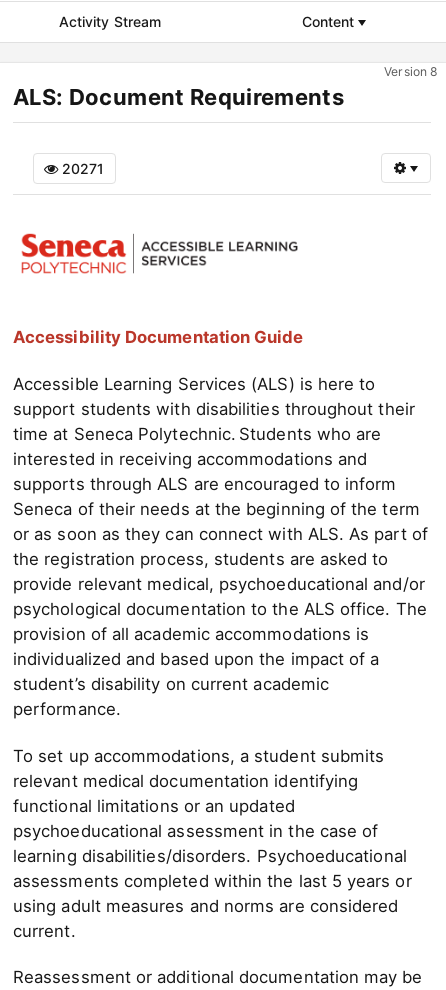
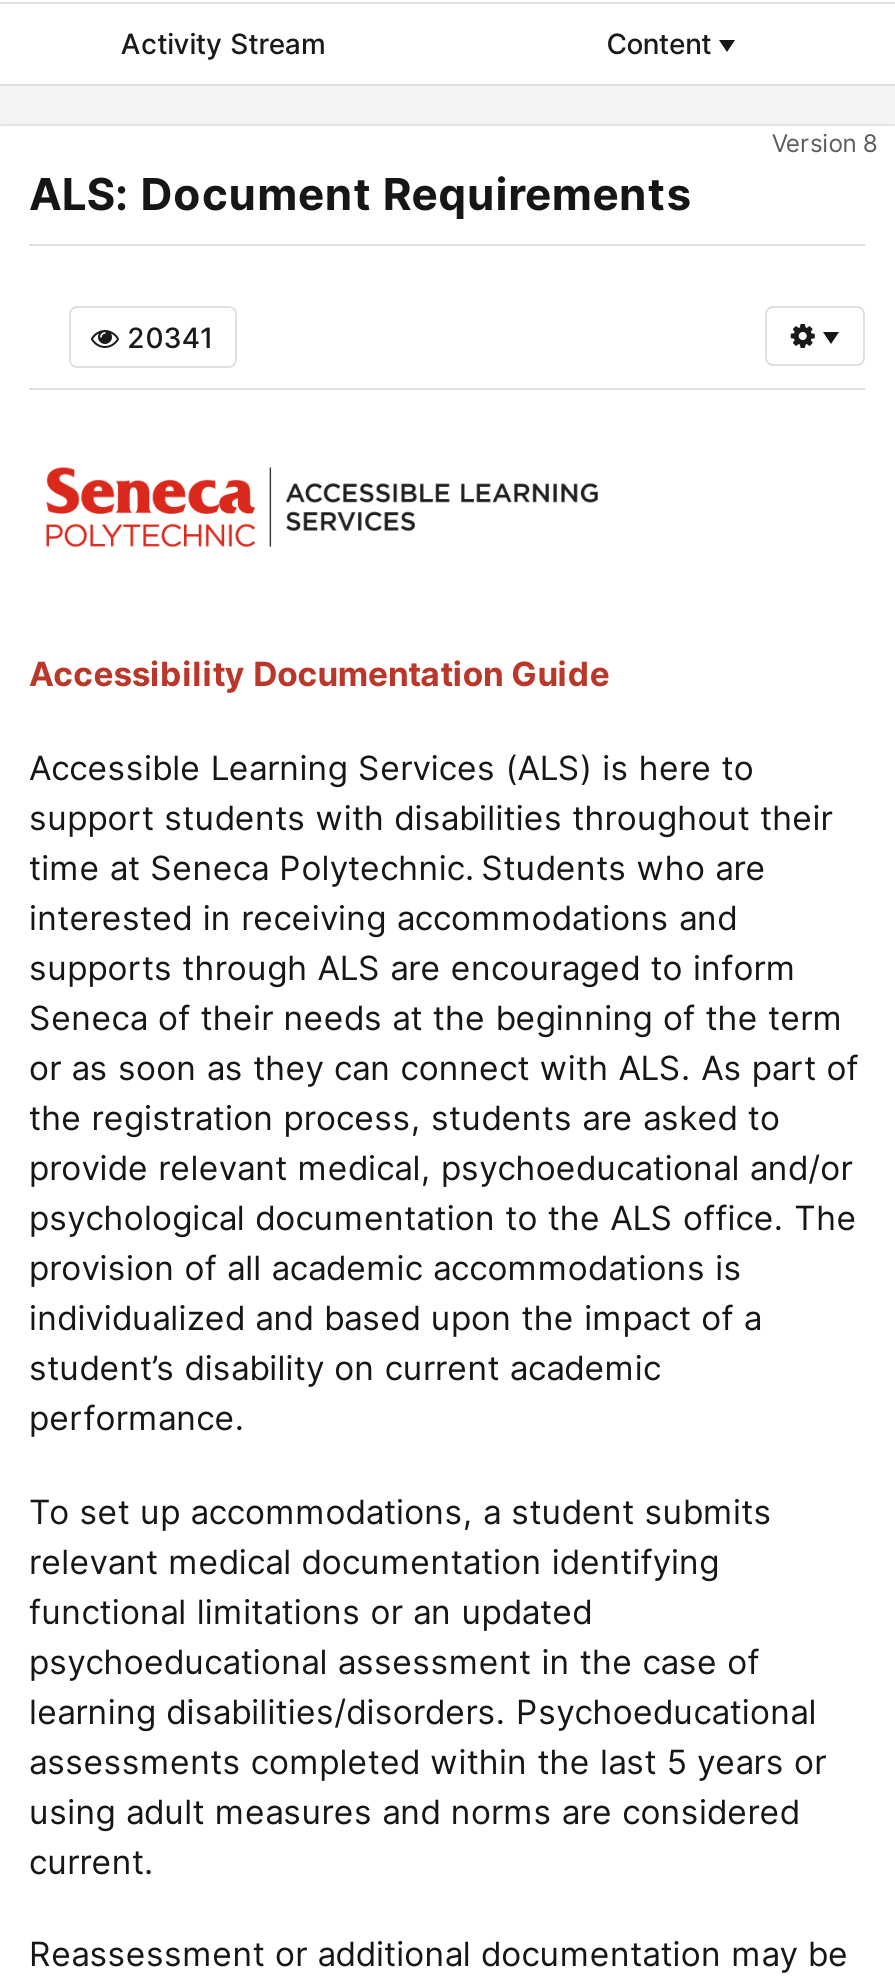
[58,160,104,177] 20271 -> [119,320,214,354] 20341

